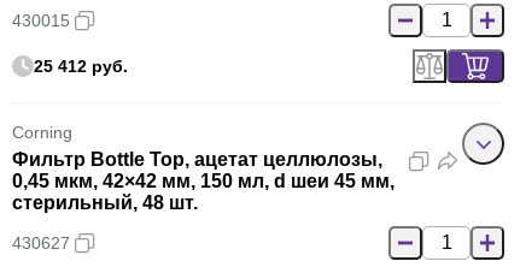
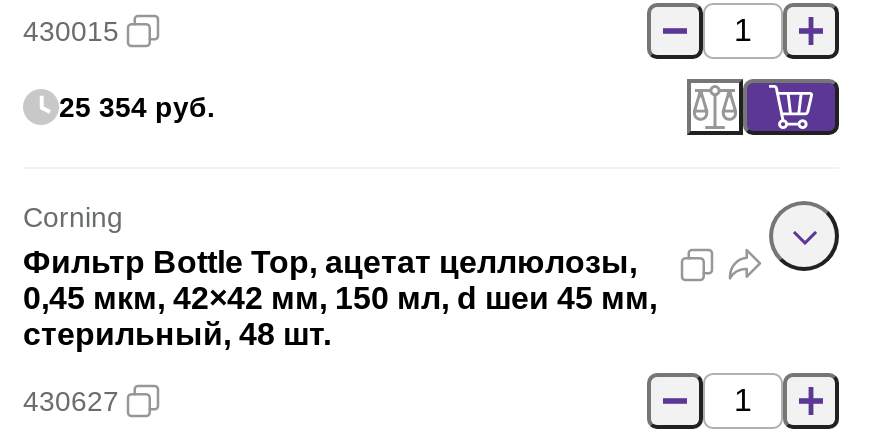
[34,57,128,76] 25 412 руб. -> [59,91,215,123] 25 354 руб.

